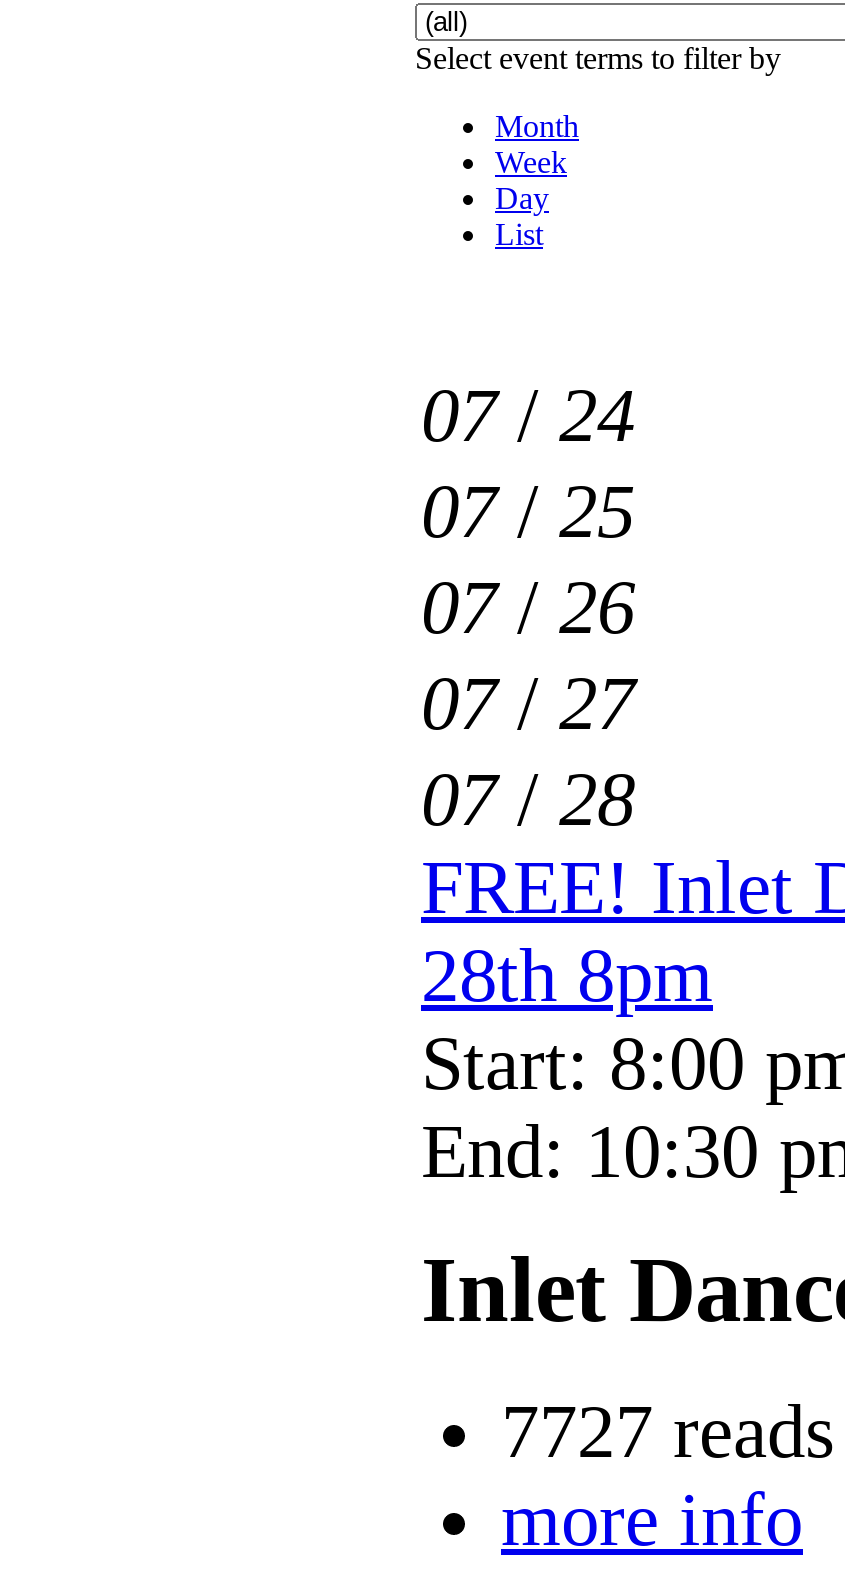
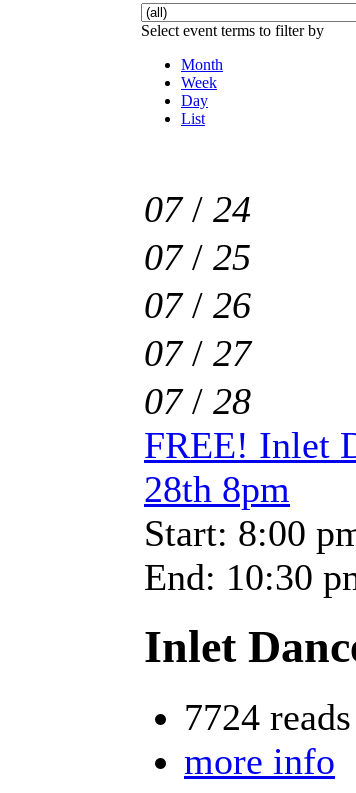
[501,1388,835,1472] 7727 reads -> [184,696,351,738] 7724 reads

